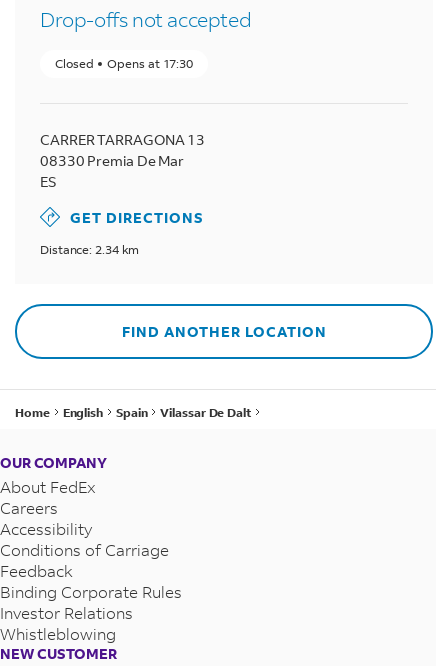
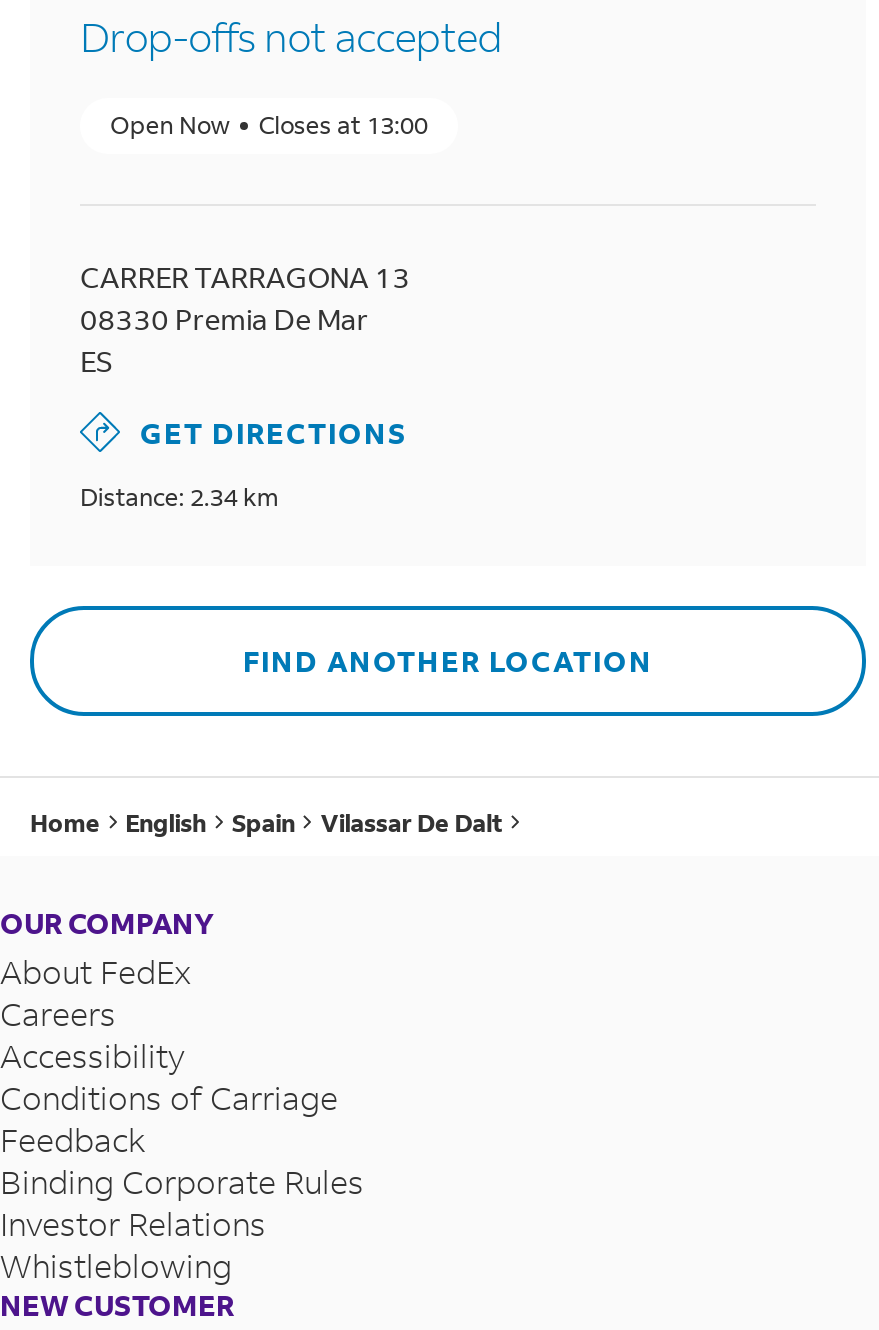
[55,56,193,71] Closed | Opens at 17:30 -> [110,110,427,140] Open Now | Closes at 13:00

